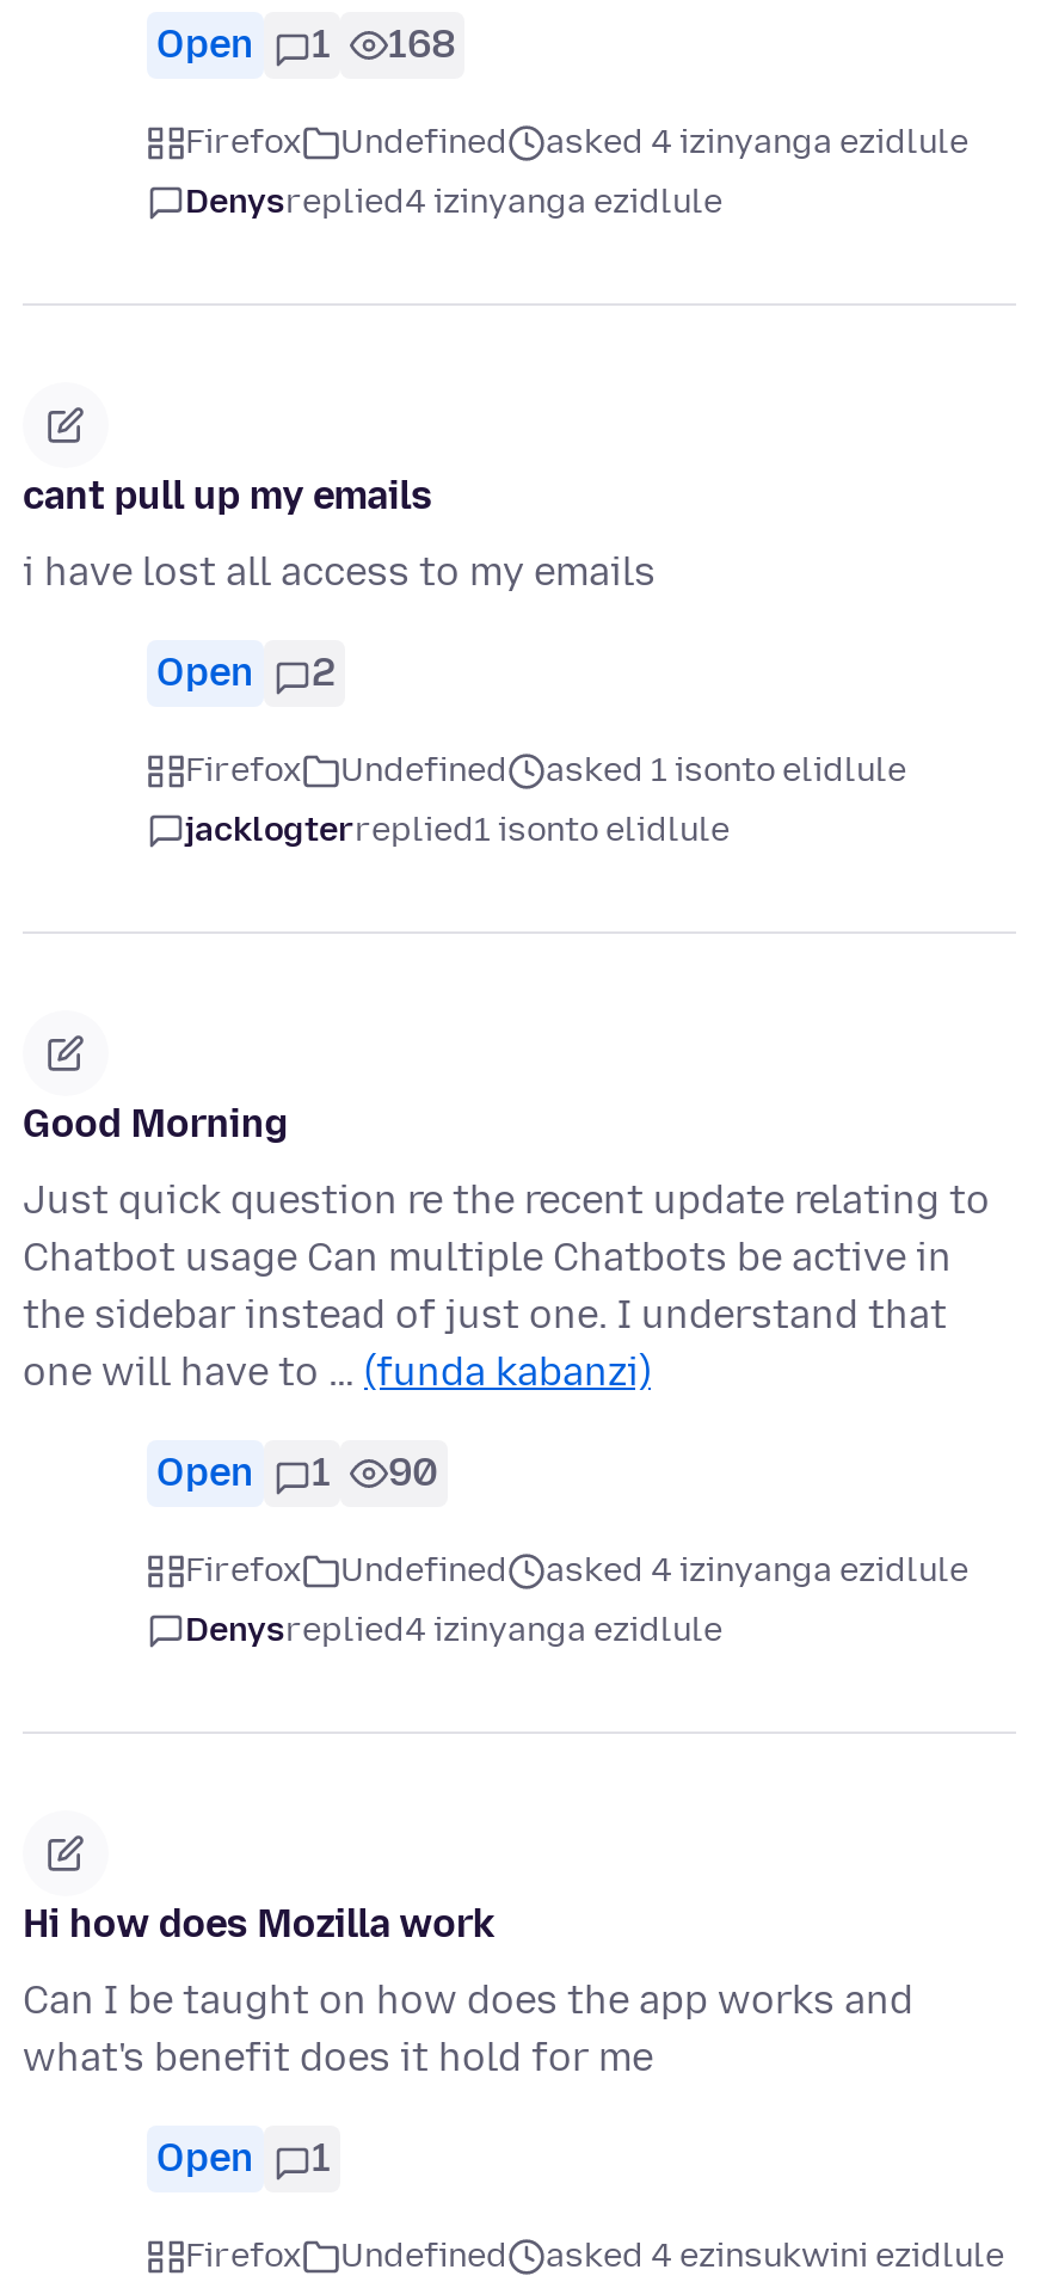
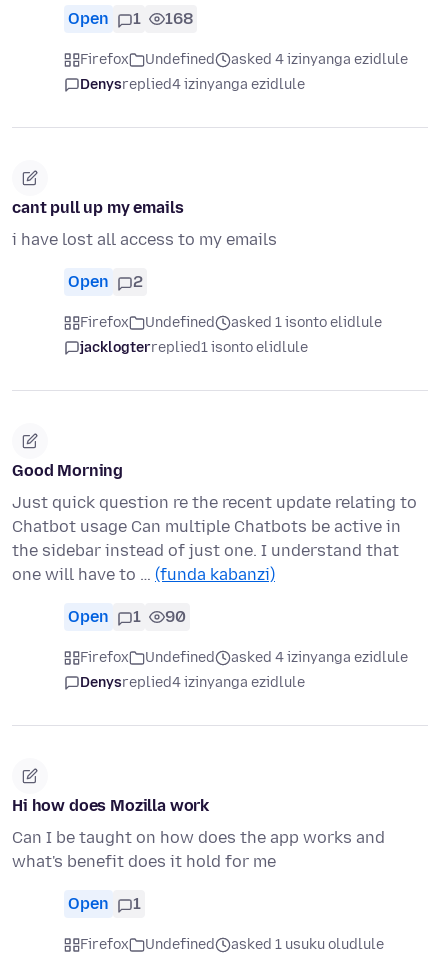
[546,2237,1004,2277] asked 4 ezinsukwini ezidlule -> [231,936,384,953] asked 1 usuku oludlule

